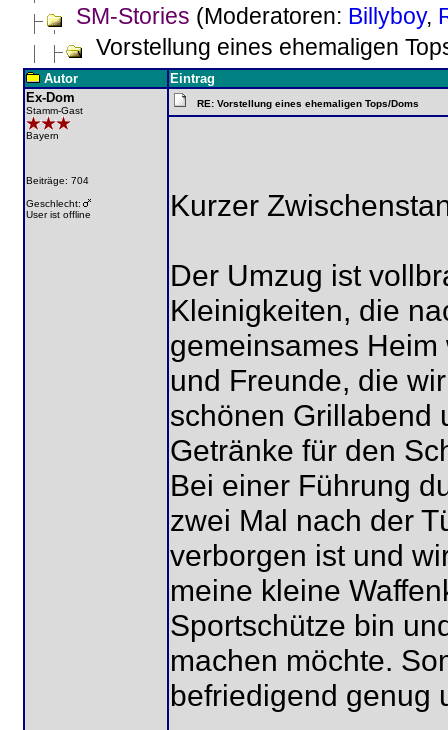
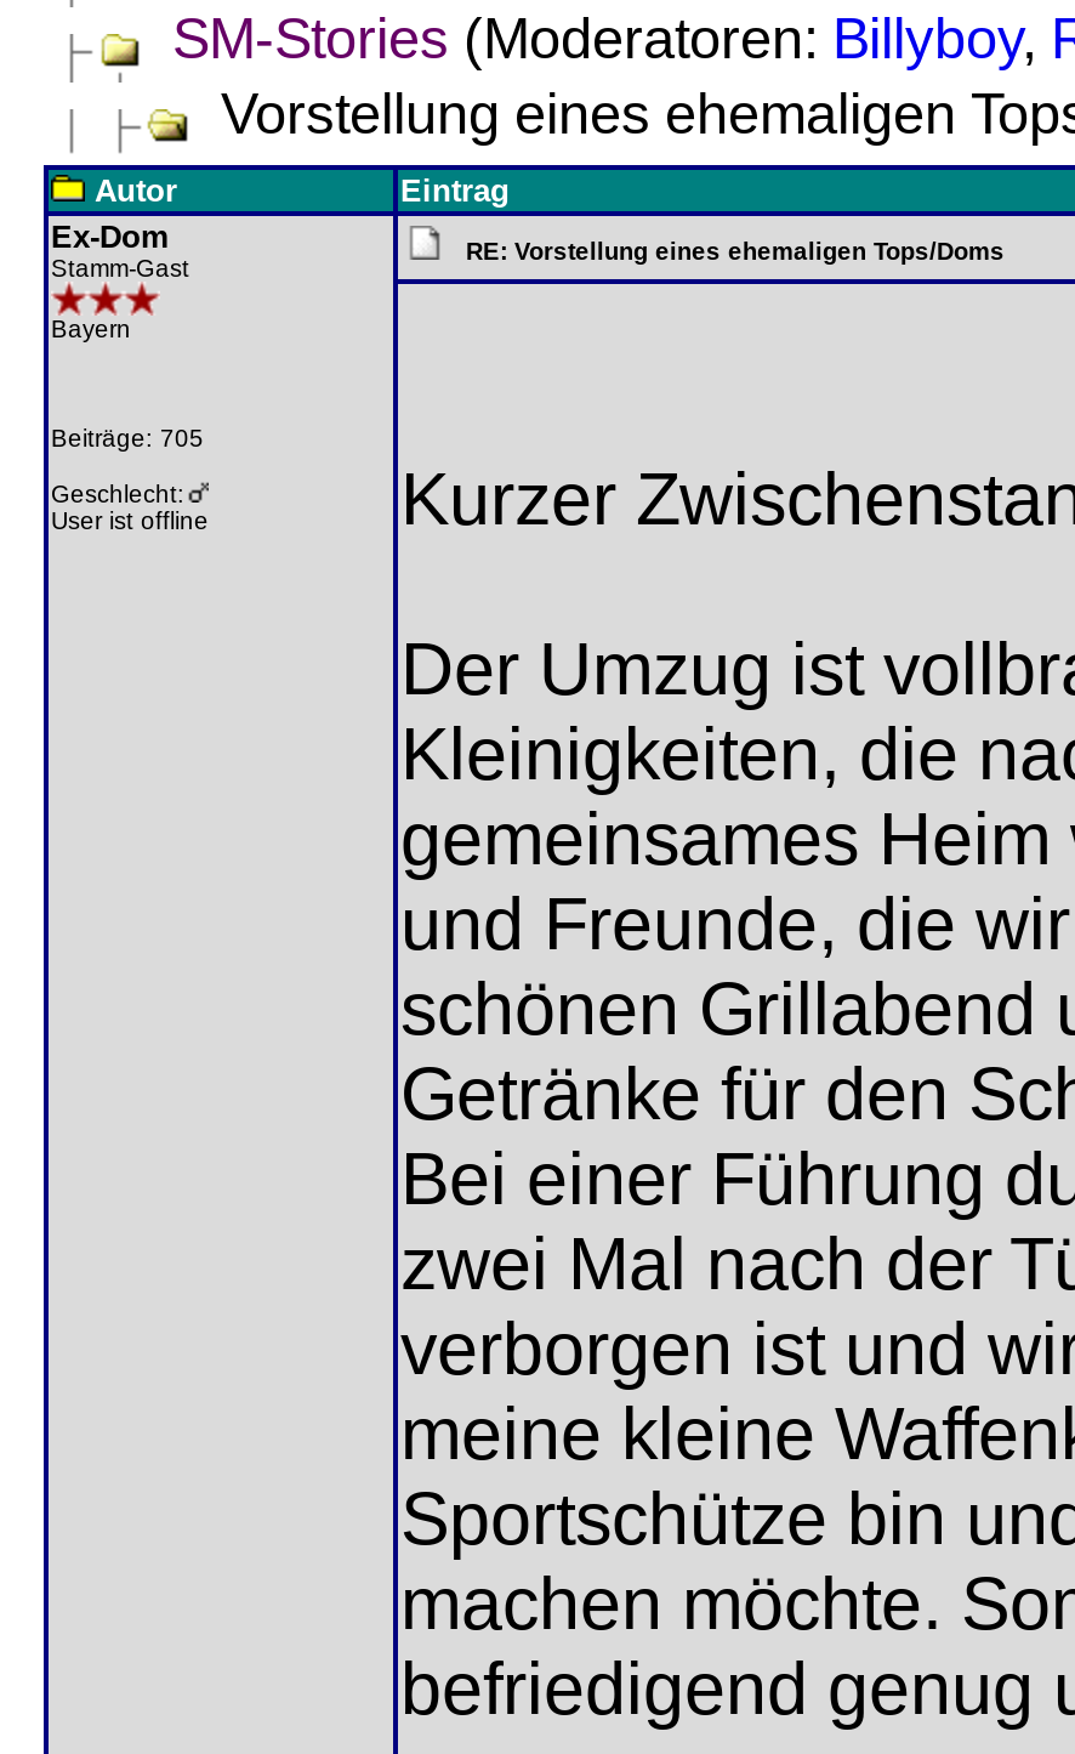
[26,175,89,186] Beiträge: 704 -> [51,425,204,452] Beiträge: 705

